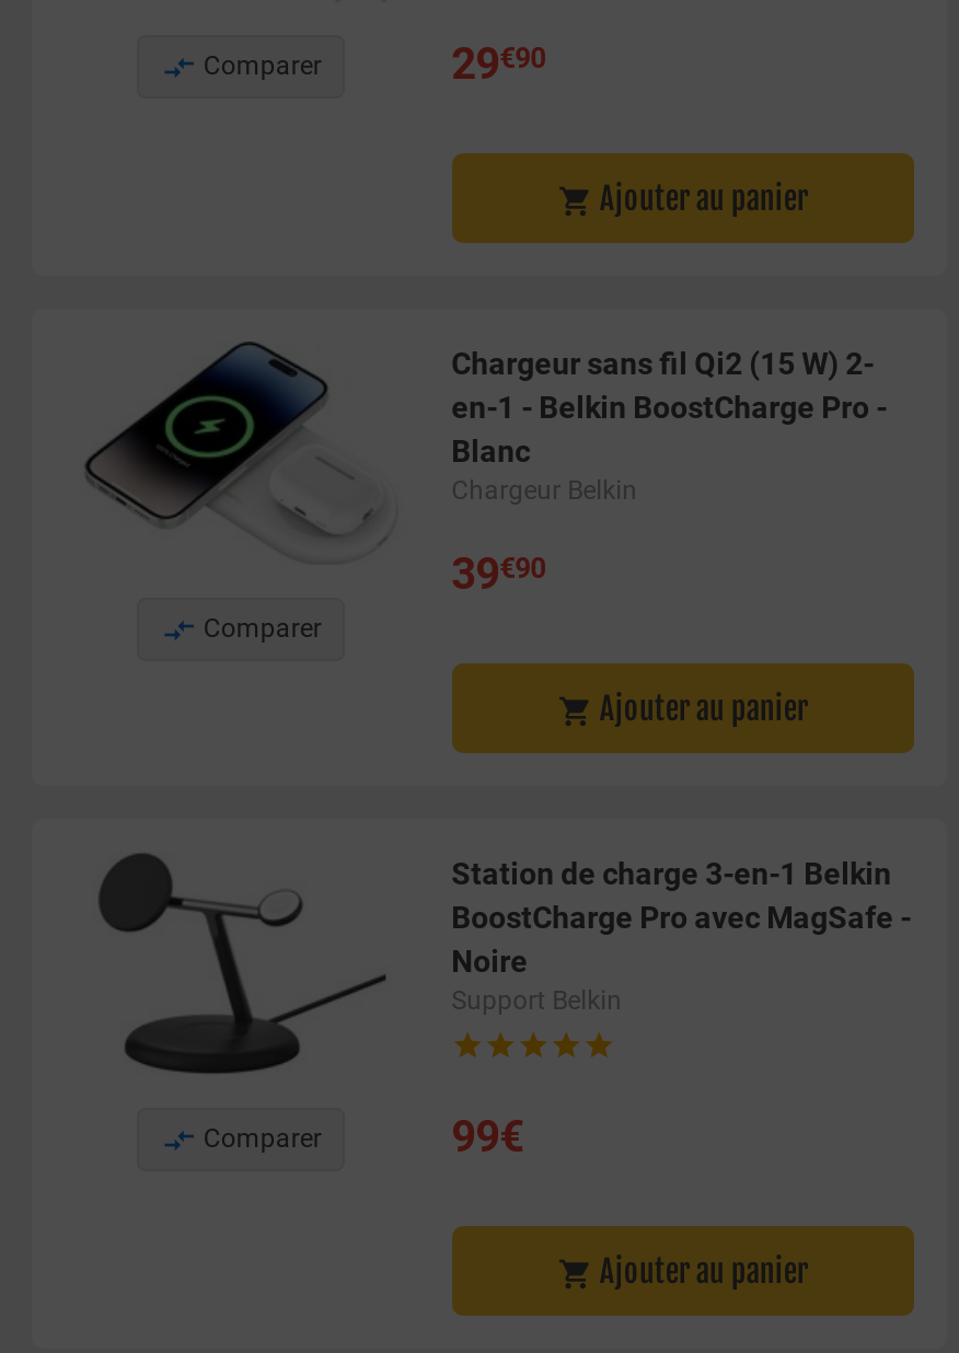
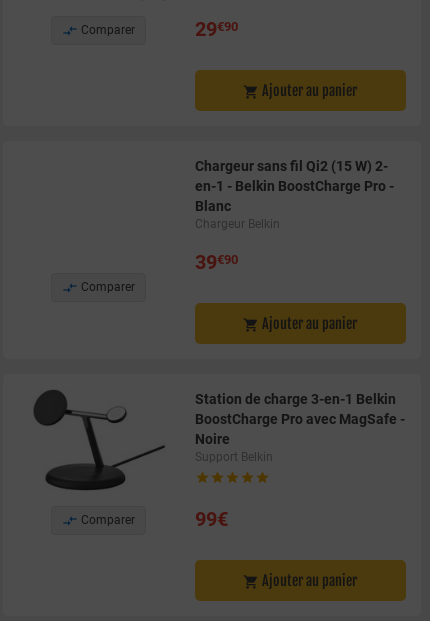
[82,339,386,545] [image] -> none

